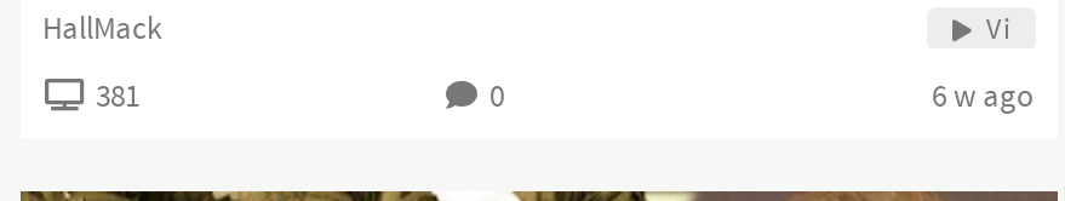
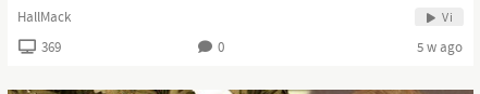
[96,77,139,116] 381 -> [41,39,61,56] 369
[932,77,1033,116] 6 w ago -> [417,39,463,56] 5 w ago

